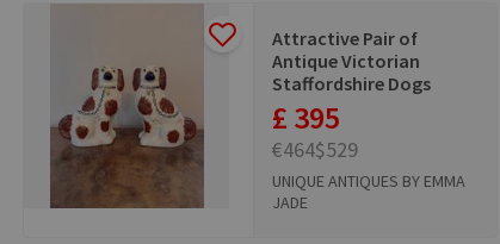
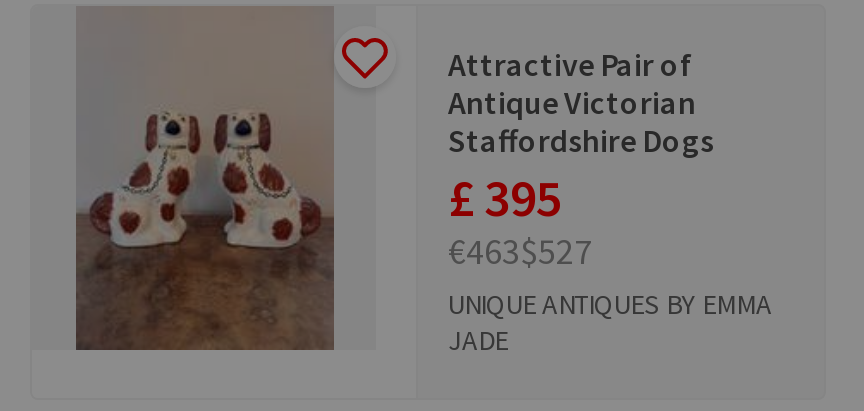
[272,136,358,163] €464$529 -> [448,228,592,274] €463$527

